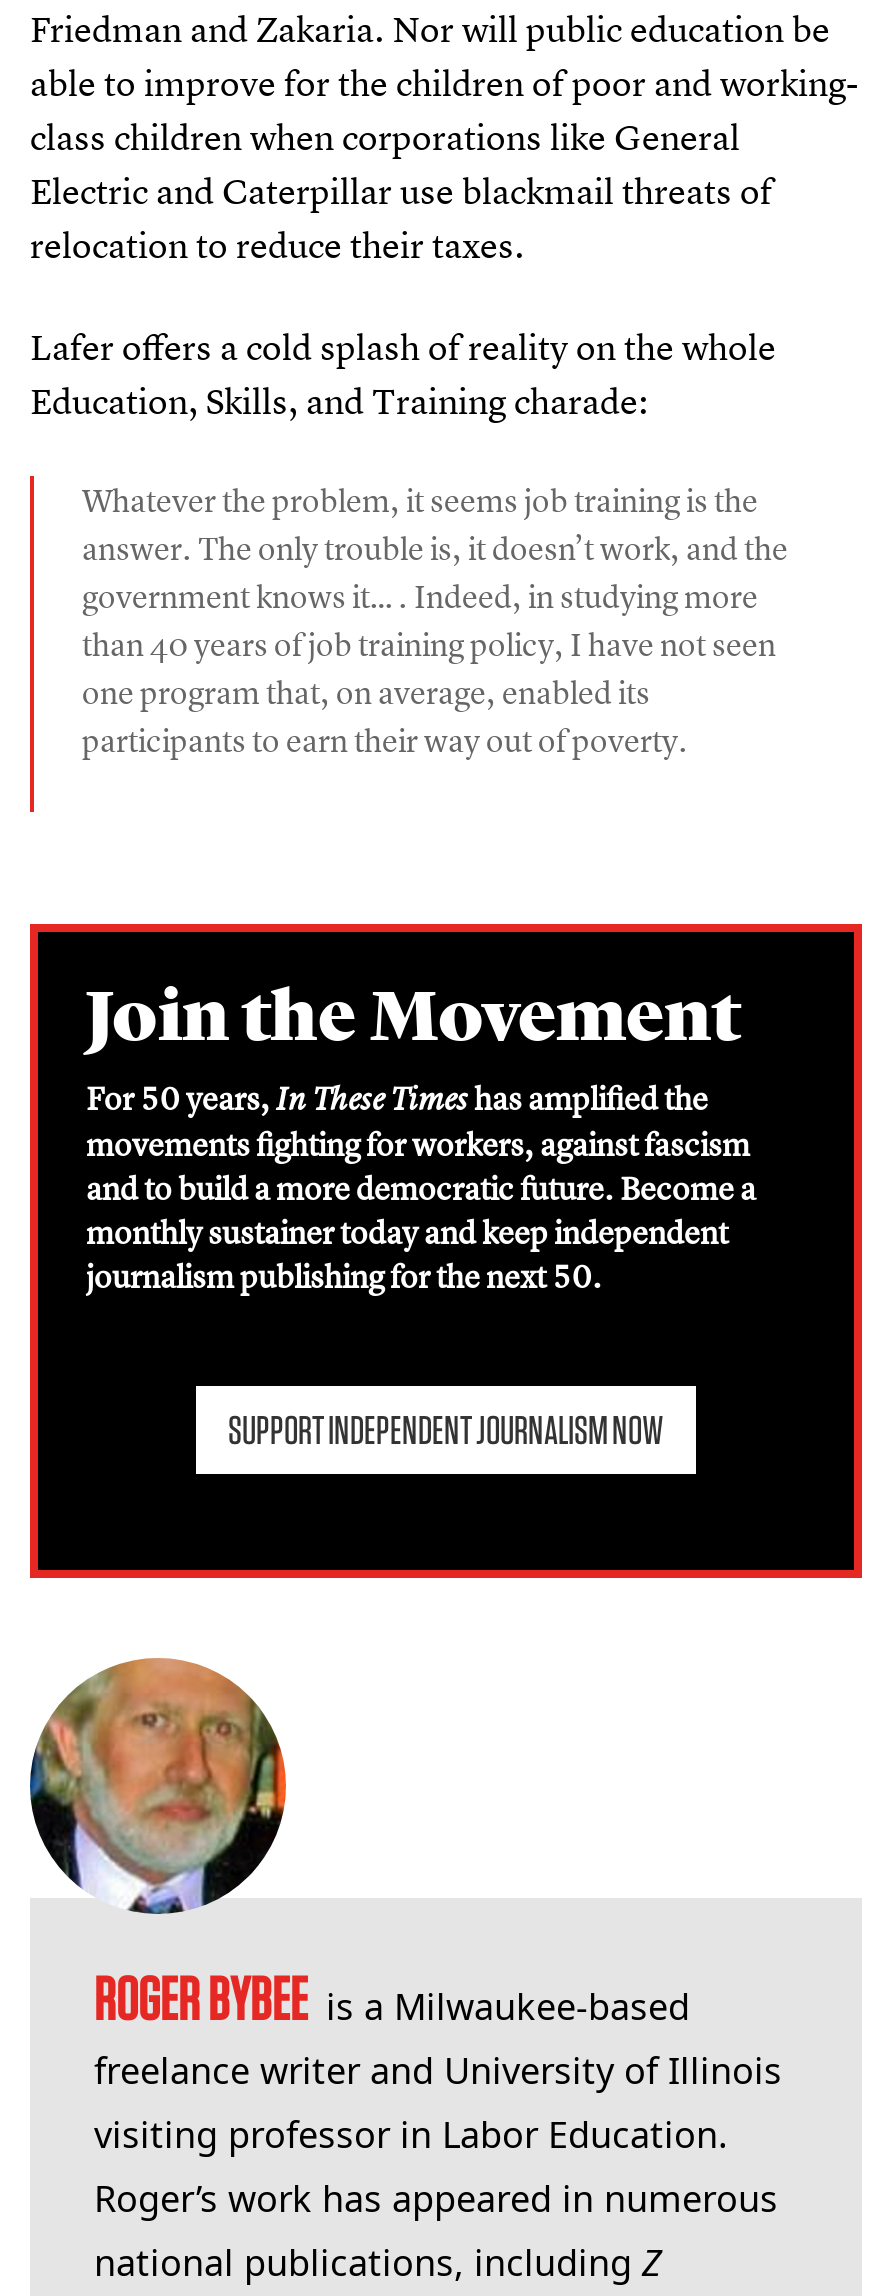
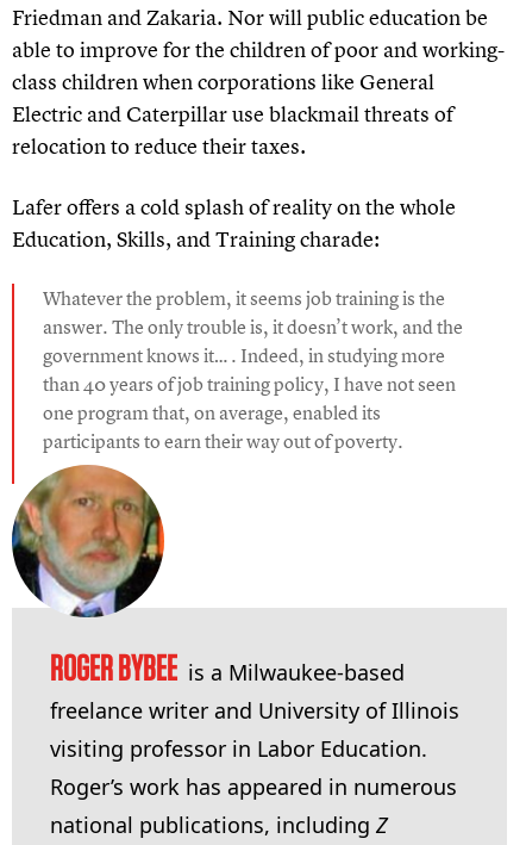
[28,922,864,1580] [image] | Join the Movement | For 50 years,In These Timeshas amplified the | movements fighting for workers, against fascism | and to build a more democratic future. Become a | monthly sustainer today and keep independent | journalism publishing for the next 50. | SUPPORT INDEPENDENT JOURNALISM NOW -> none

